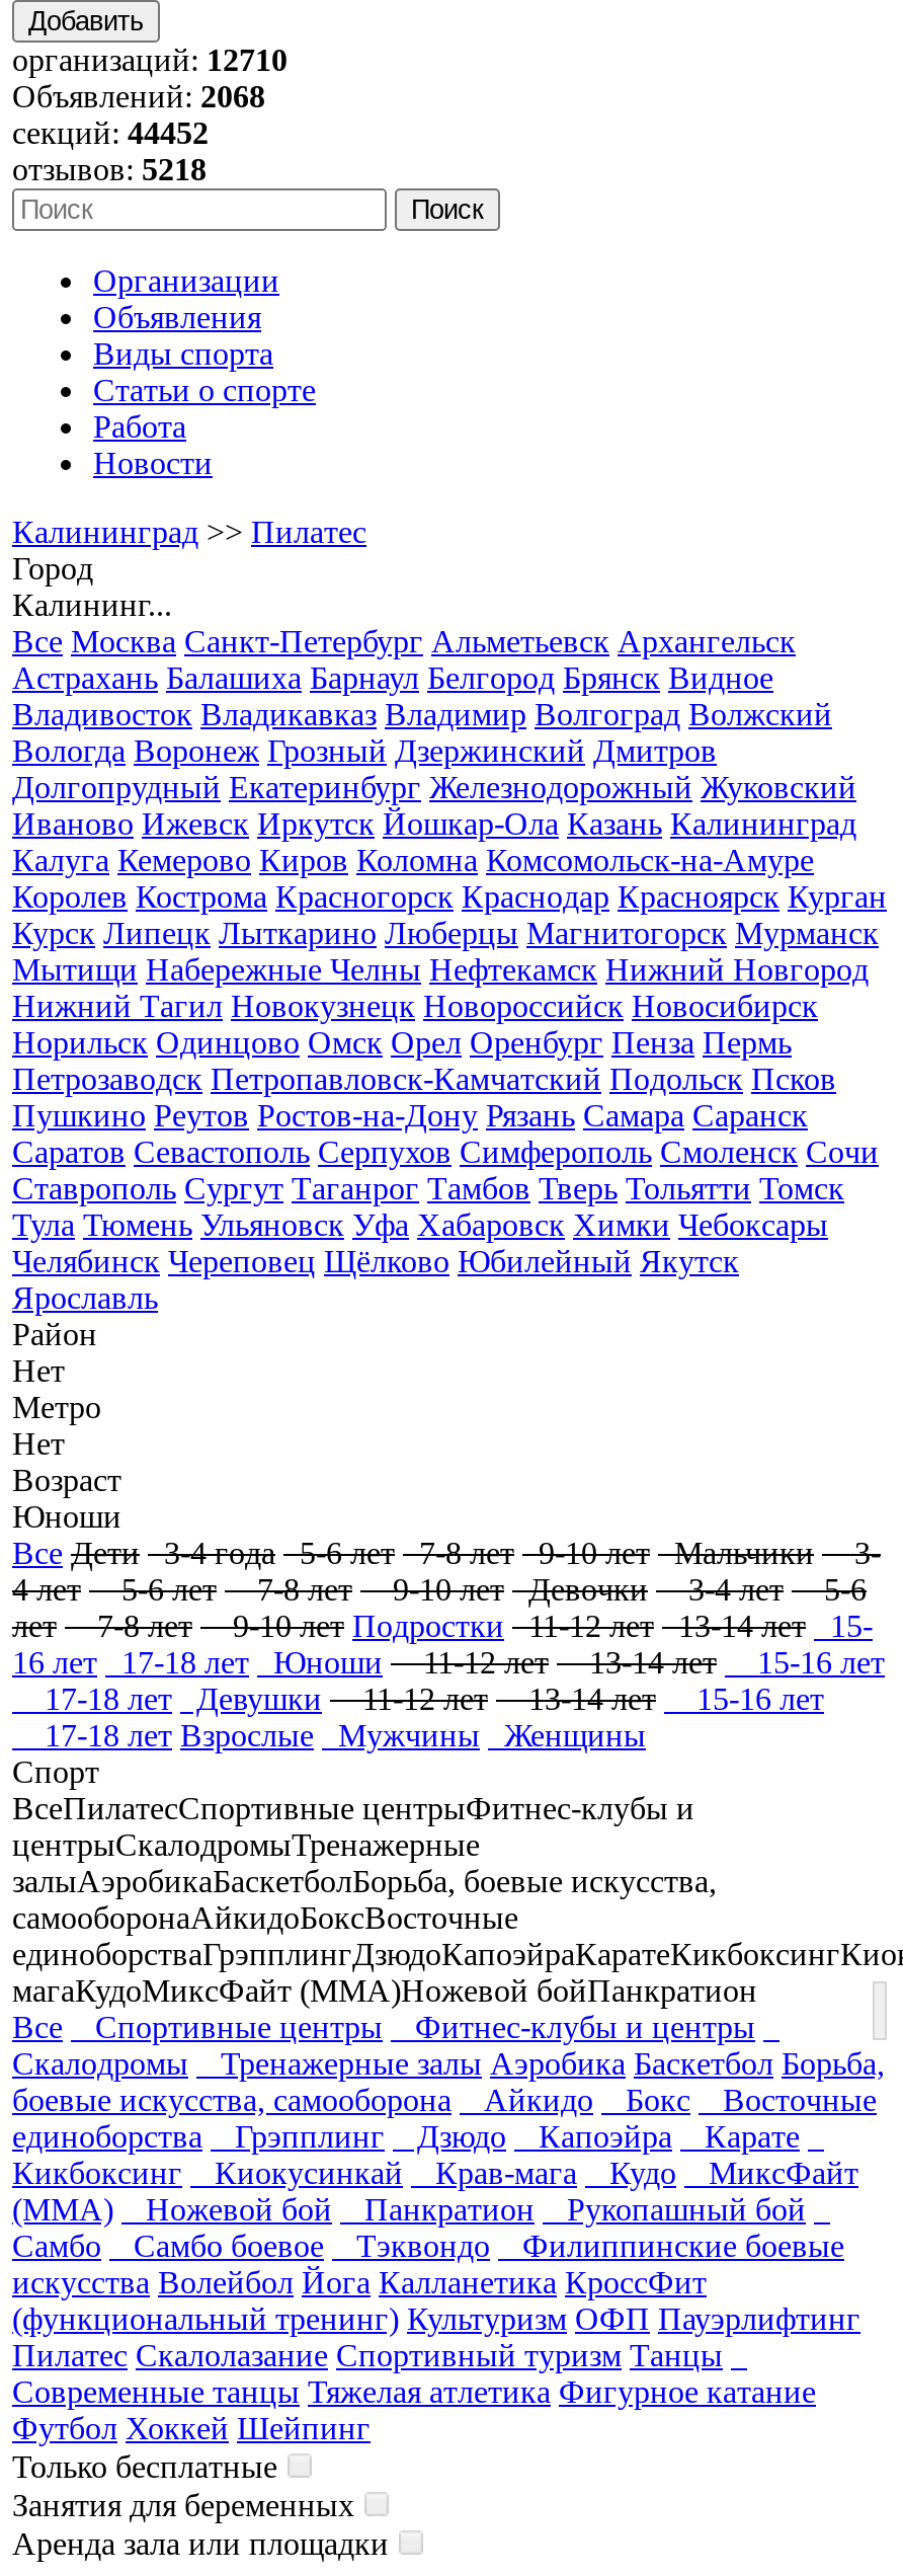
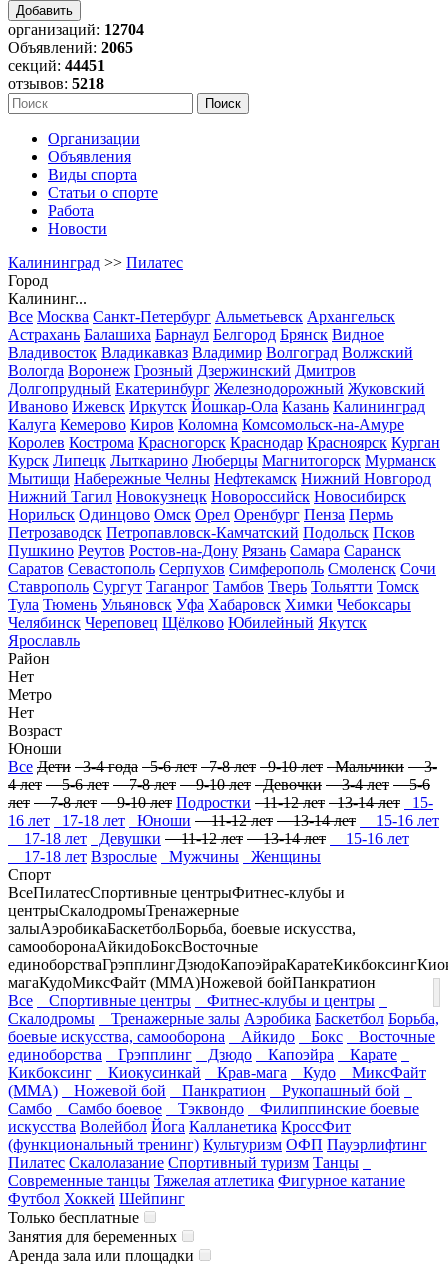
[12,43,288,77] организаций: 12710 -> [8,21,144,38] организаций: 12704
[12,79,265,113] Объявлений: 2068 -> [8,39,133,56] Объявлений: 2065
[12,115,209,150] секций: 44452 -> [8,57,105,74] секций: 44451

